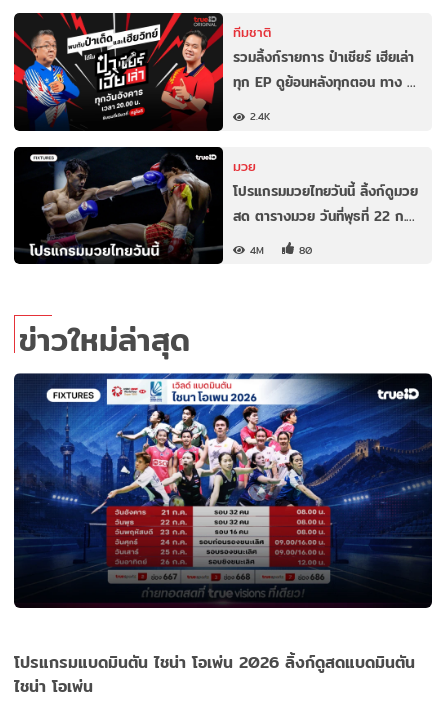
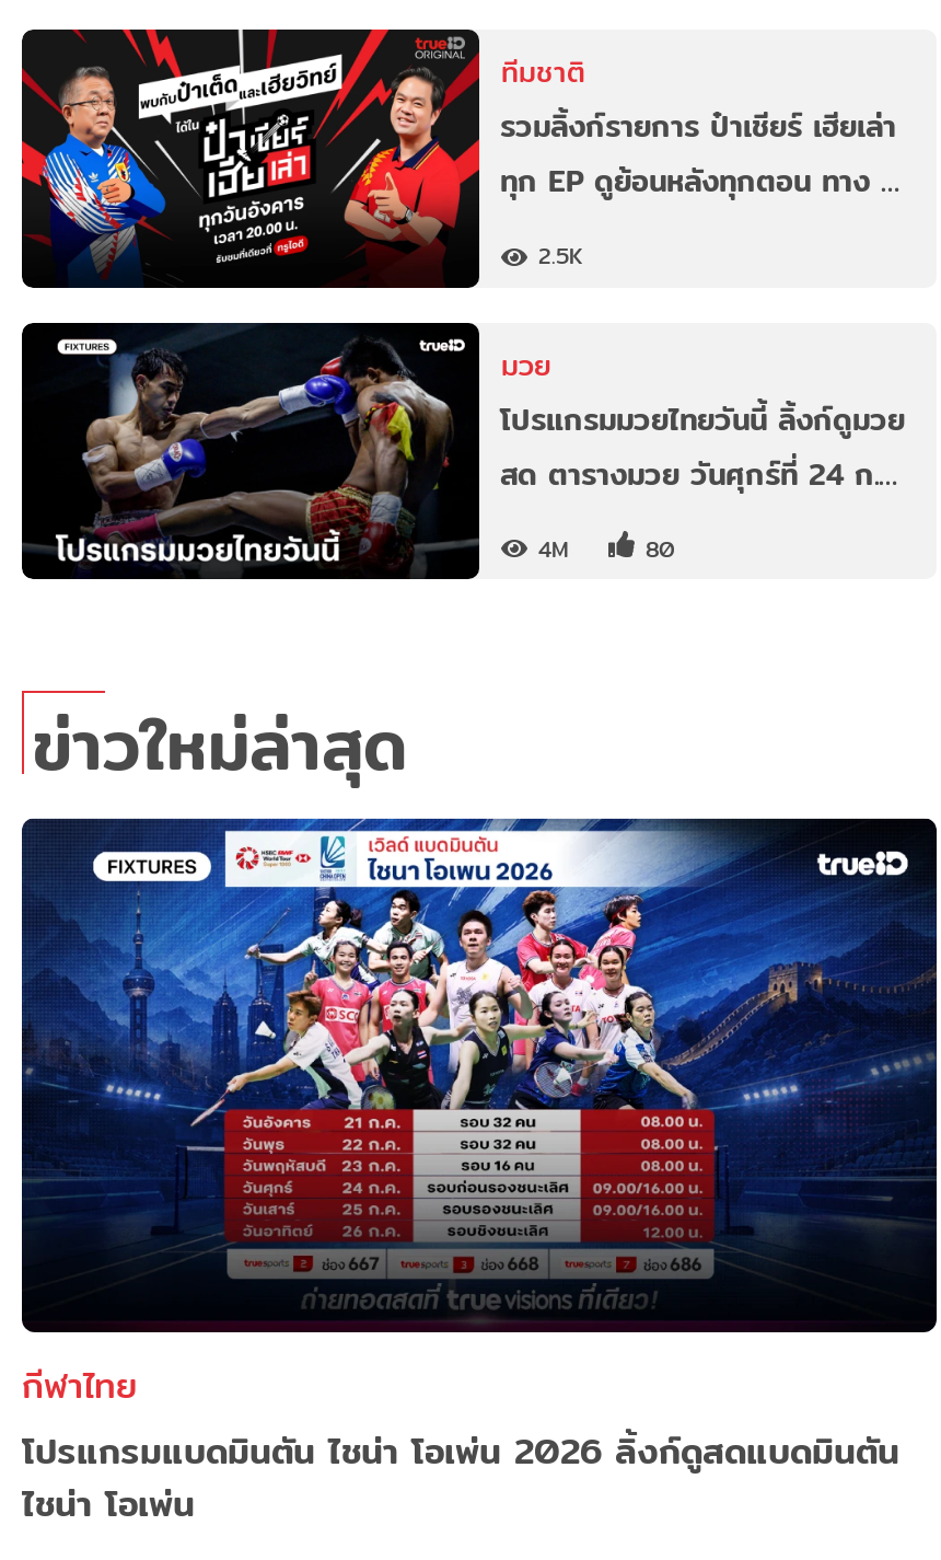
[250,108,270,124] 2.4K -> [538,238,582,273] 2.5K
[232,205,414,227] สด ตารางมวย วันที่พุธที่ 22 ก.… -> [500,450,898,498] สด ตารางมวย วันศุกร์ที่ 24 ก.…
none -> [22,1359,138,1414] กีฬาไทย

